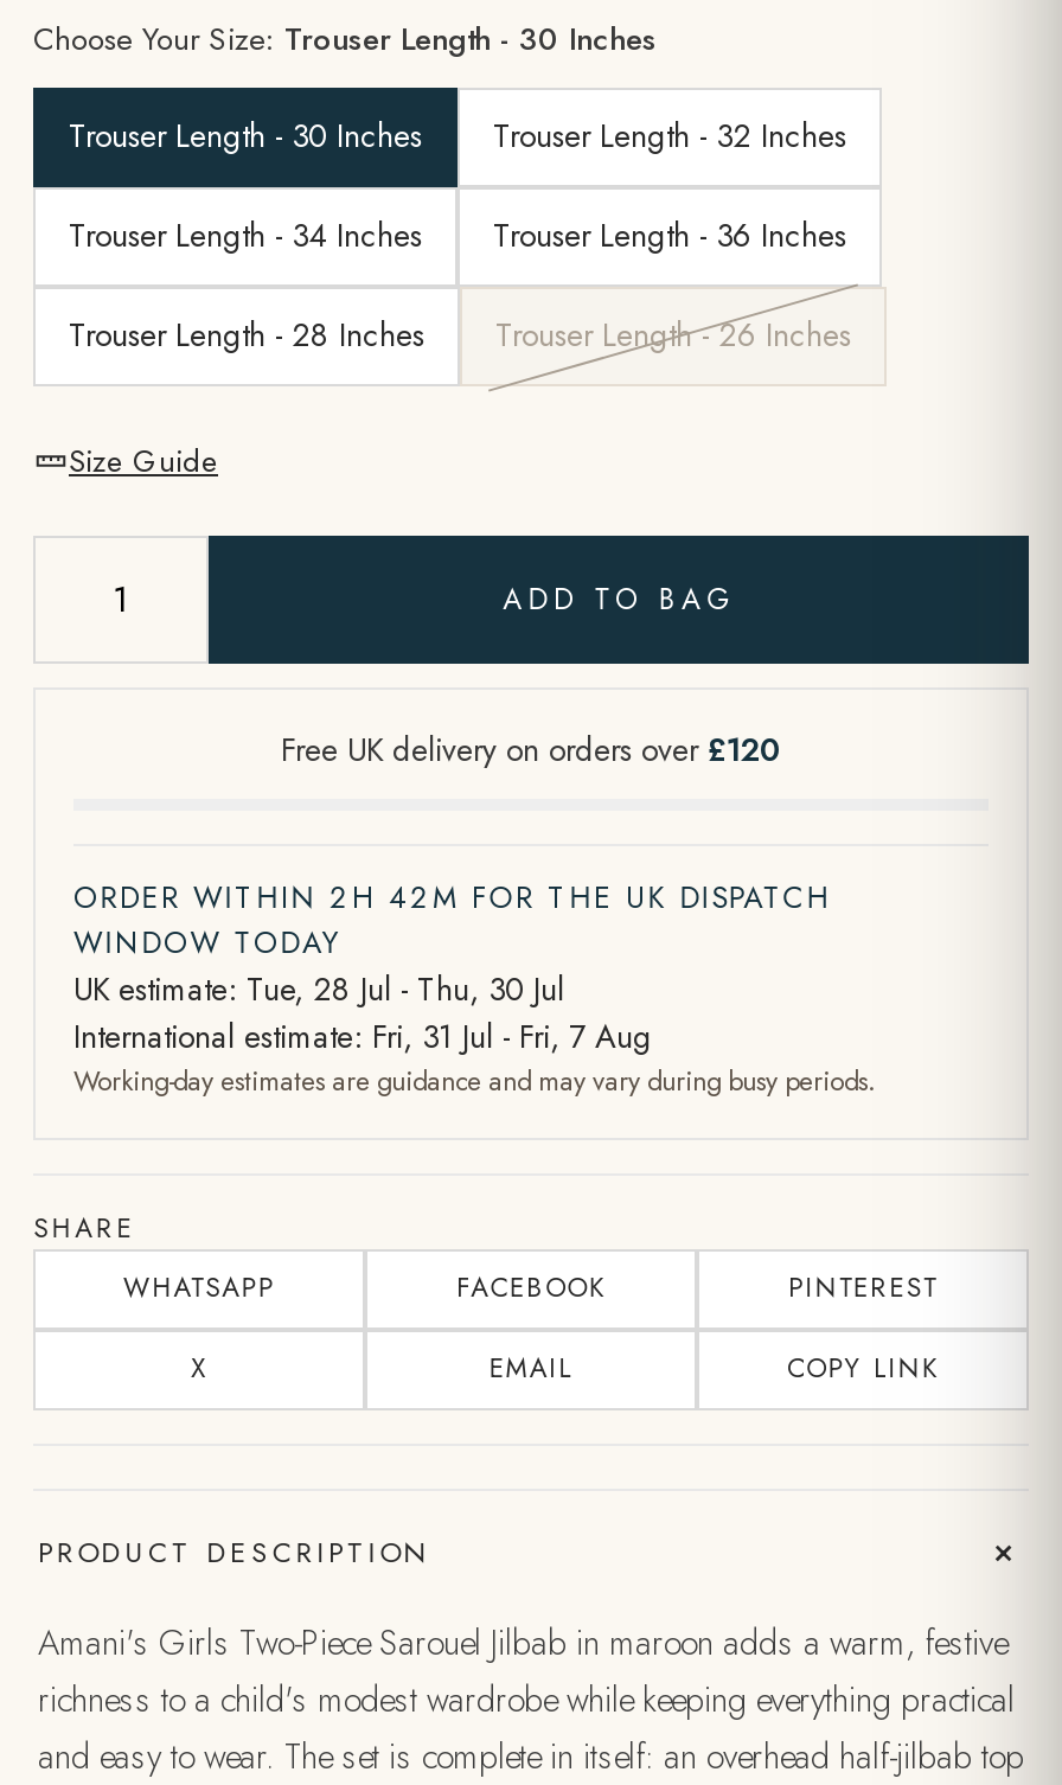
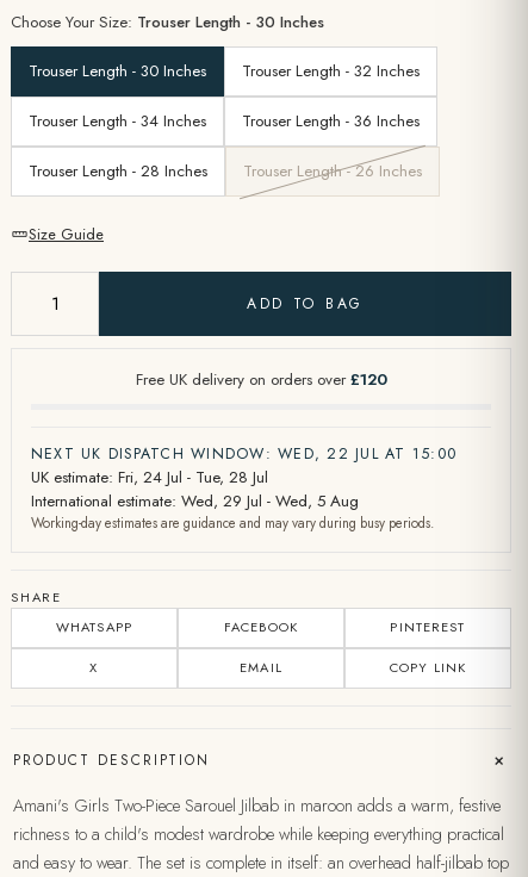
[73,877,831,1059] ORDER WITHIN 2H 42M FOR THE UK DISPATCH | WINDOW TODAY | UK estimate: Tue, 28 Jul - Thu, 30 Jul | International estimate: Fri, 31 Jul - Fri, 7 Aug -> [31,443,457,512] NEXT UK DISPATCH WINDOW: WED, 22 JUL AT 15:00 | UK estimate: Fri, 24 Jul - Tue, 28 Jul | International estimate: Wed, 29 Jul - Wed, 5 Aug

